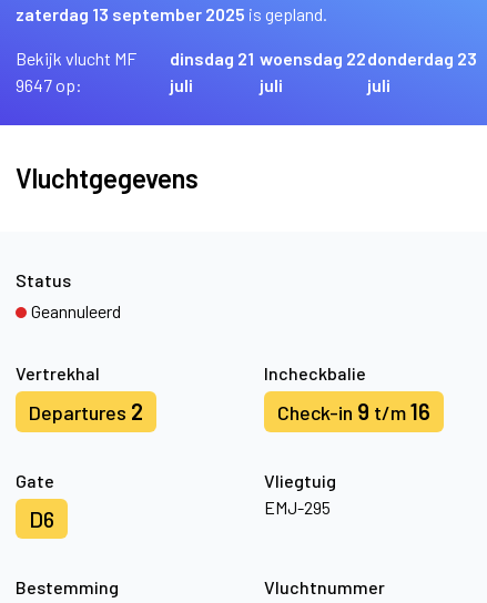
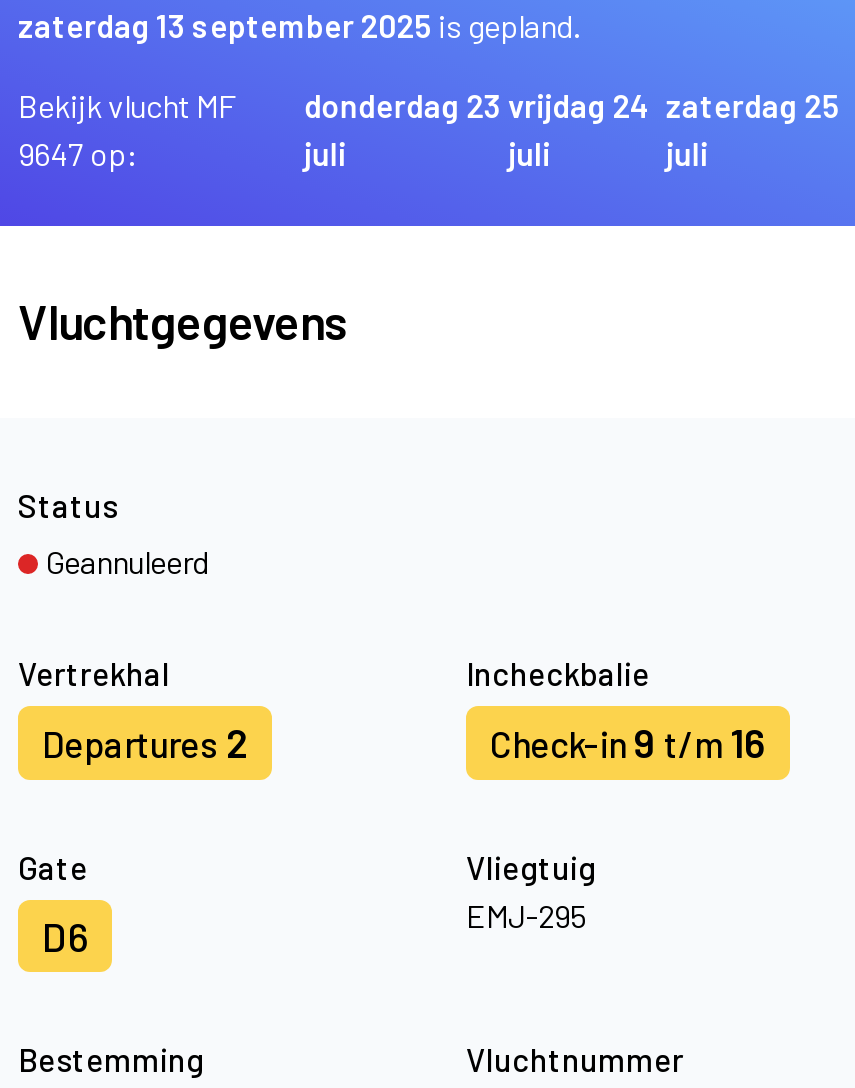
[170,48,254,69] dinsdag 21 -> [304,86,502,124] donderdag 23
[259,48,366,69] woensdag 22 -> [508,86,650,124] vrijdag 24
[367,48,477,69] donderdag 23 -> [666,86,840,124] zaterdag 25

